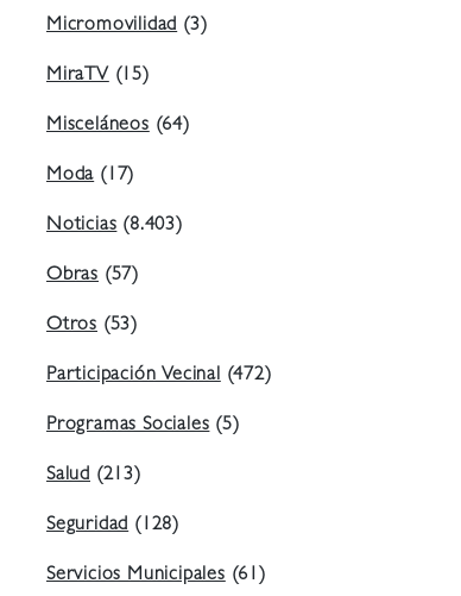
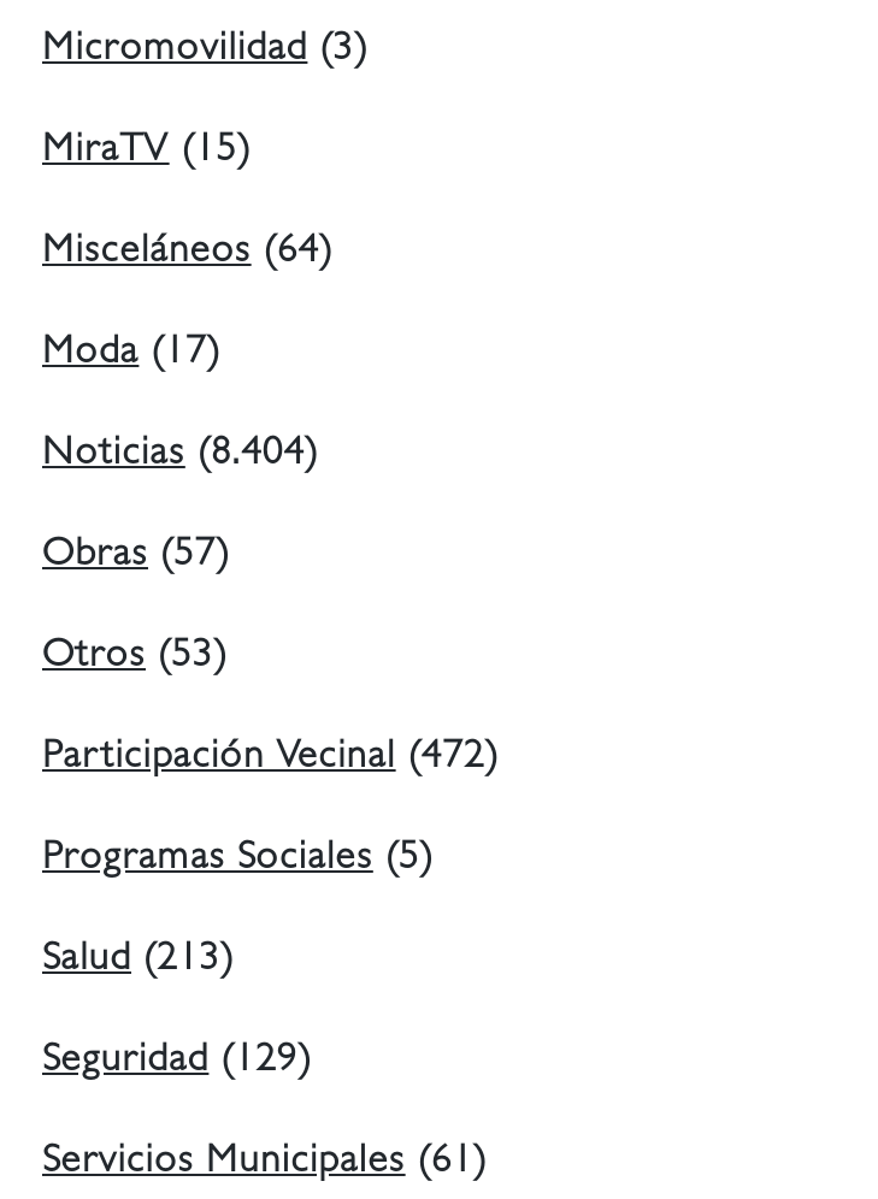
[46,216,183,235] Noticias (8.403) -> [42,437,319,475] Noticias (8.404)
[46,516,179,535] Seguridad (128) -> [42,1043,312,1082] Seguridad (129)

